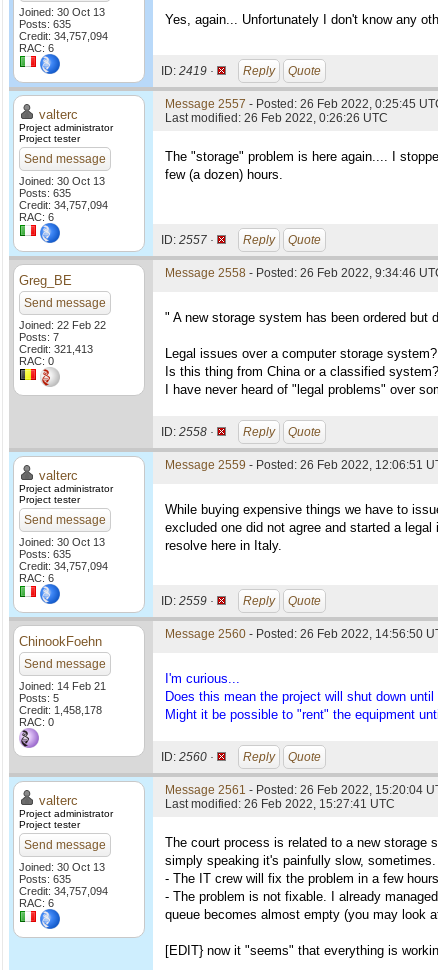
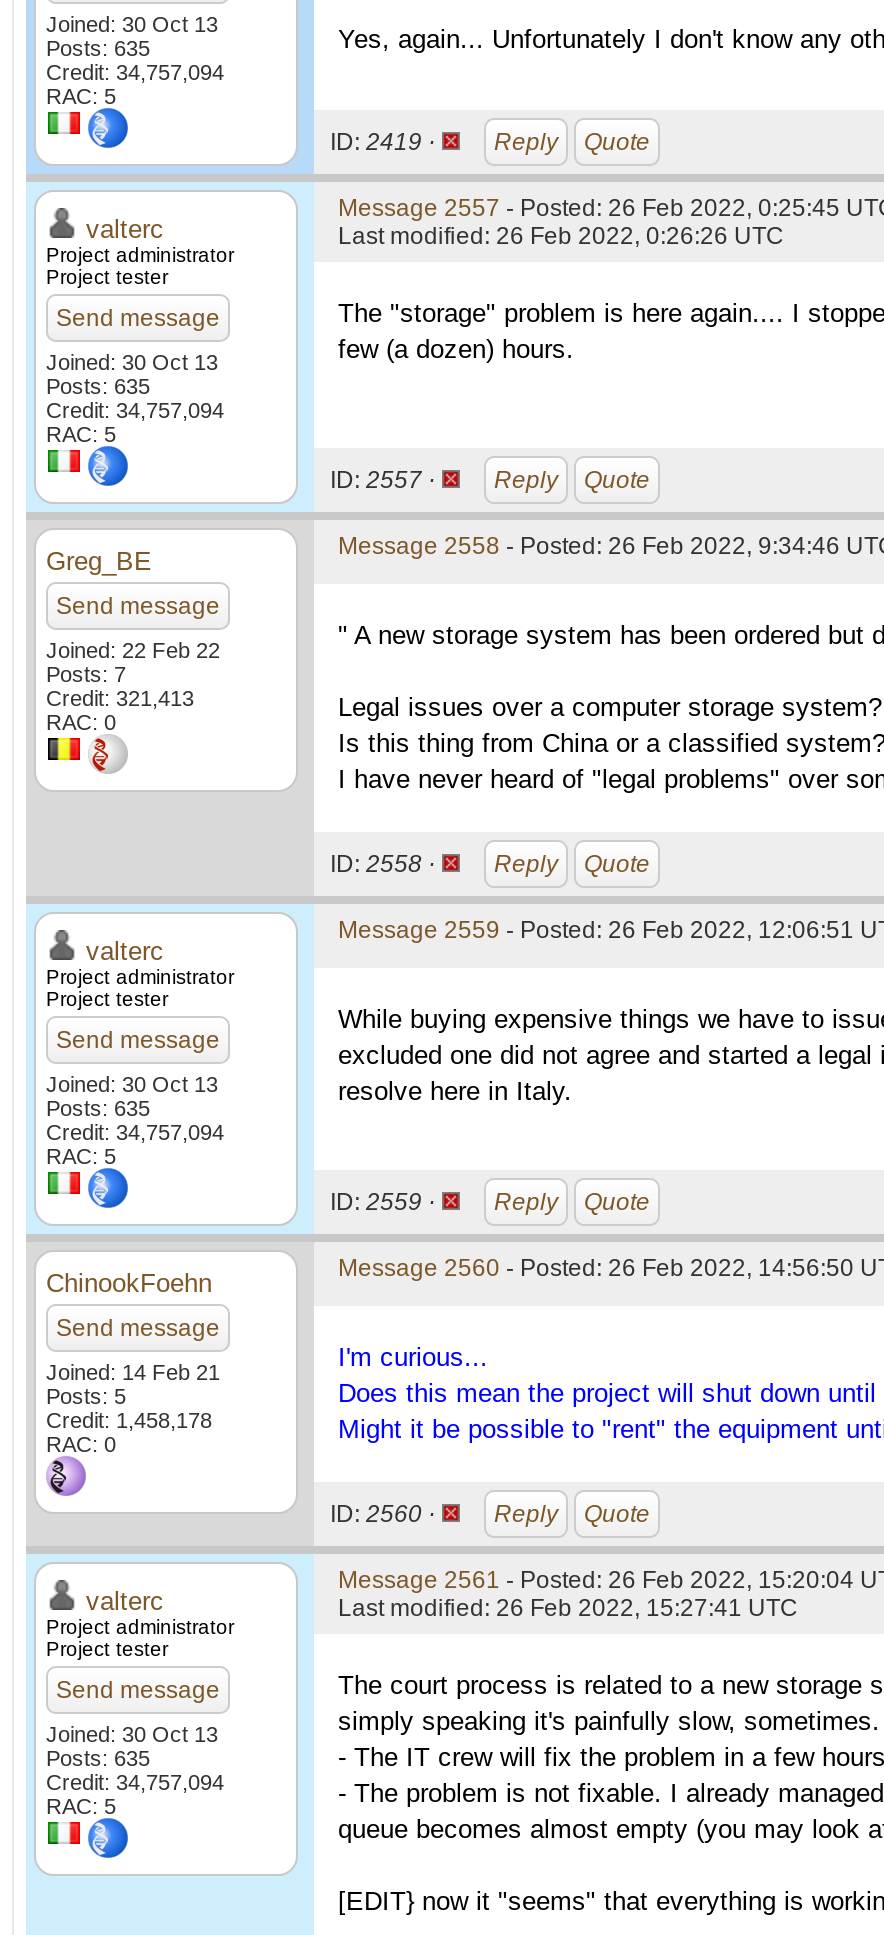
[19,42,54,54] RAC: 6 -> [46,84,116,108] RAC: 5
[19,211,54,223] RAC: 6 -> [46,422,116,446] RAC: 5
[19,572,54,584] RAC: 6 -> [46,1144,116,1168] RAC: 5
[19,897,54,909] RAC: 6 -> [46,1794,116,1818] RAC: 5

